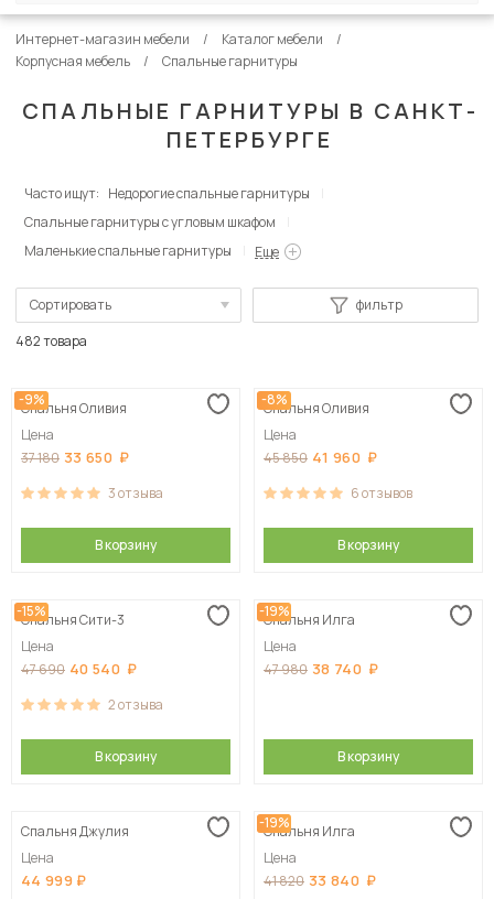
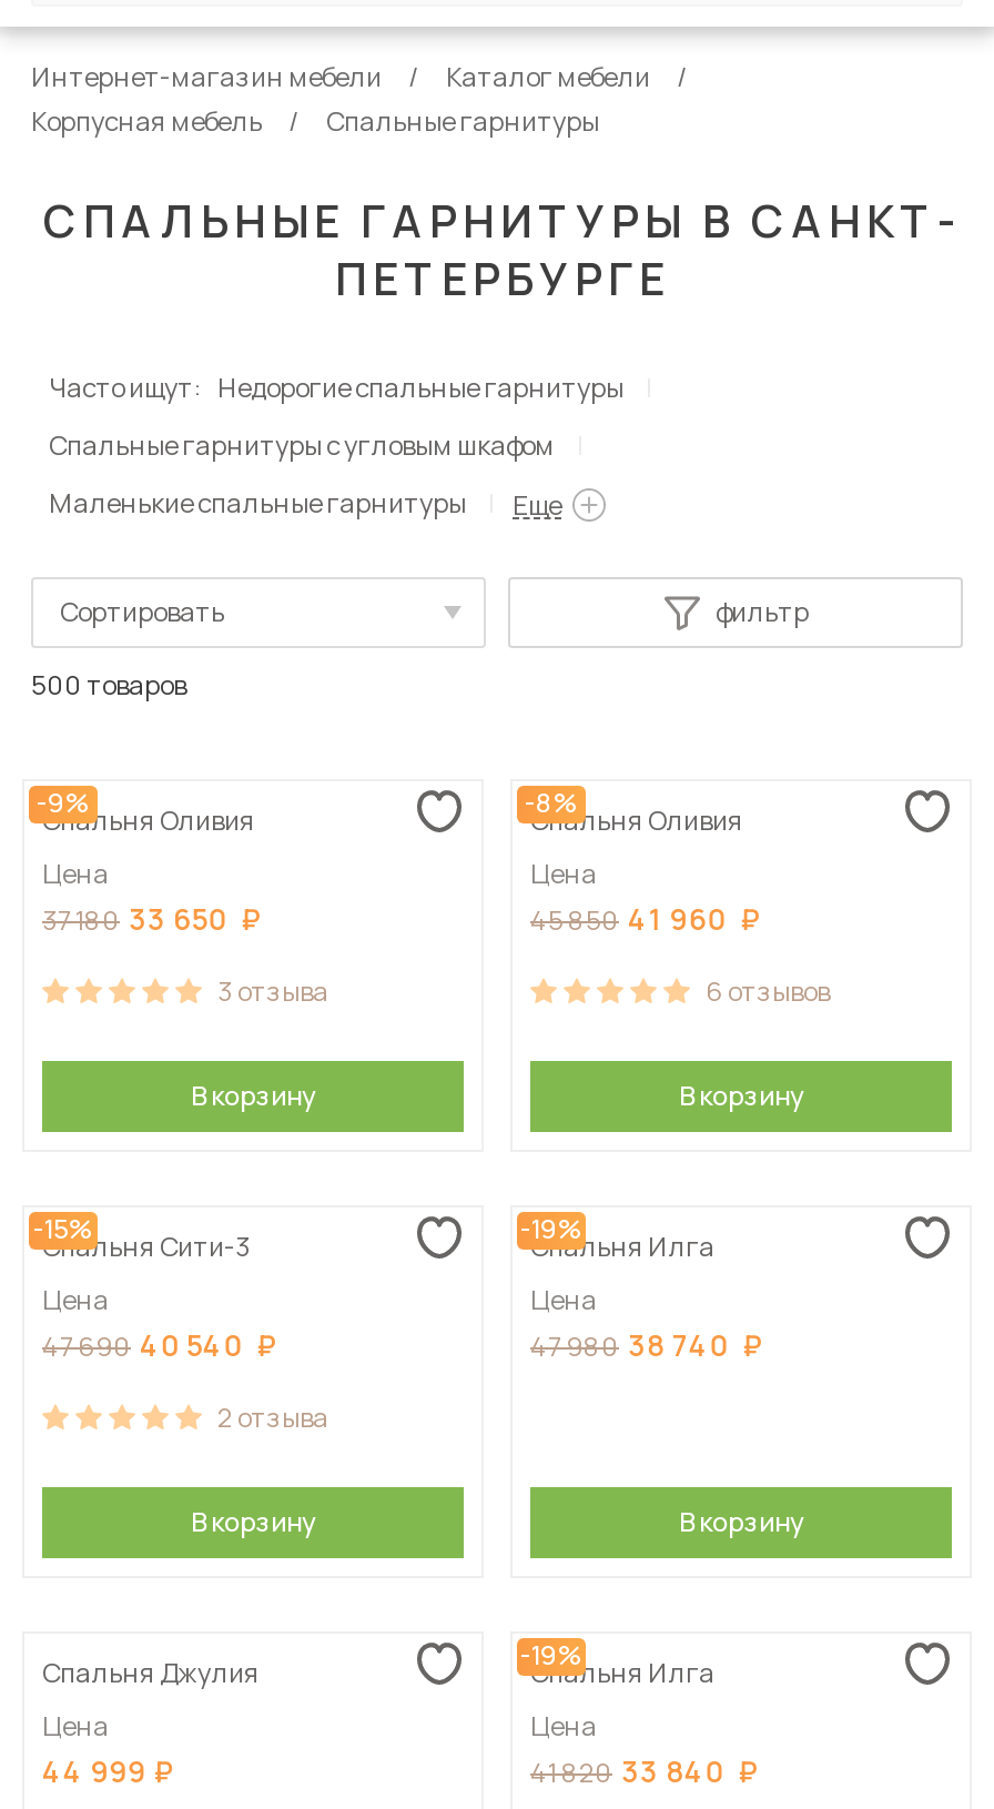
[15,332,87,350] 482 товара -> [31,666,186,704] 500 товаров

